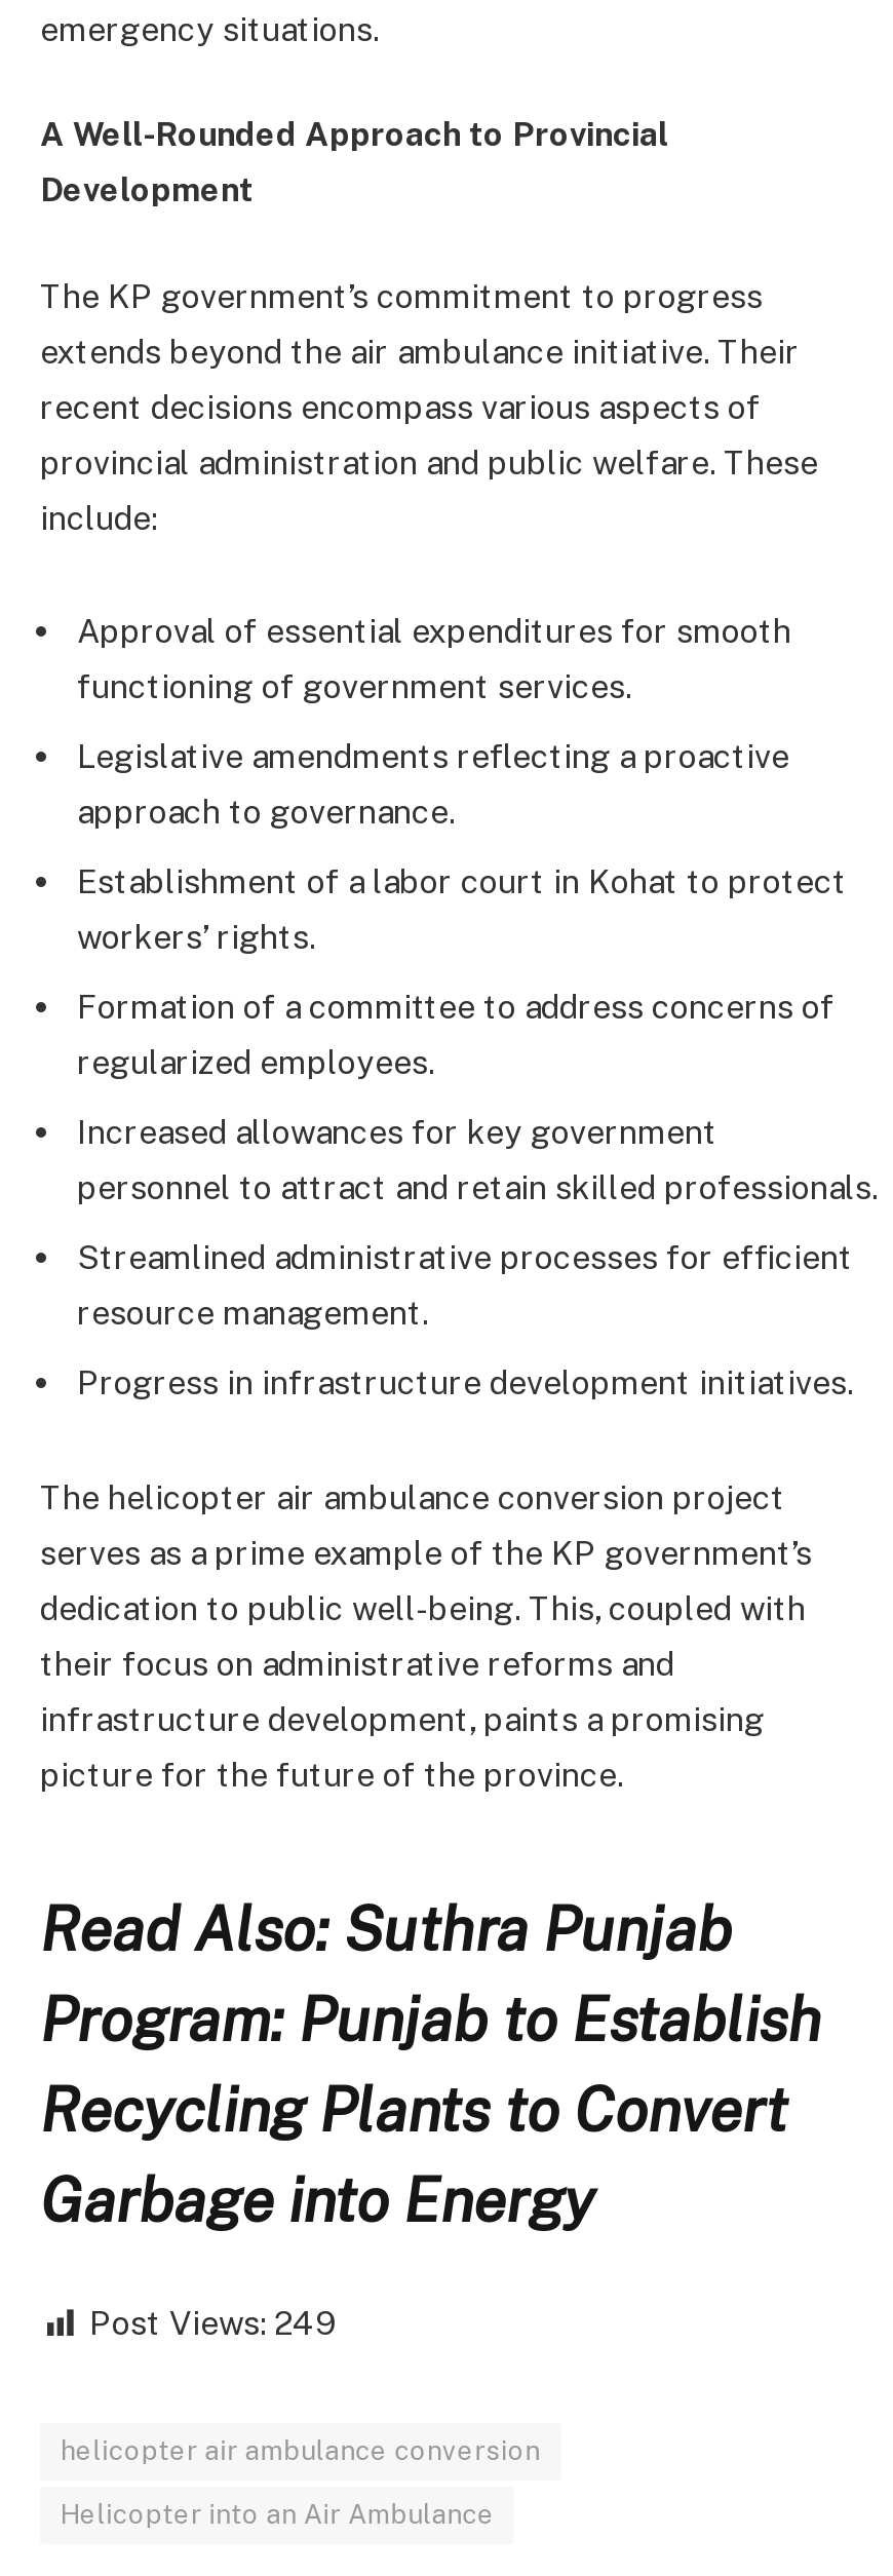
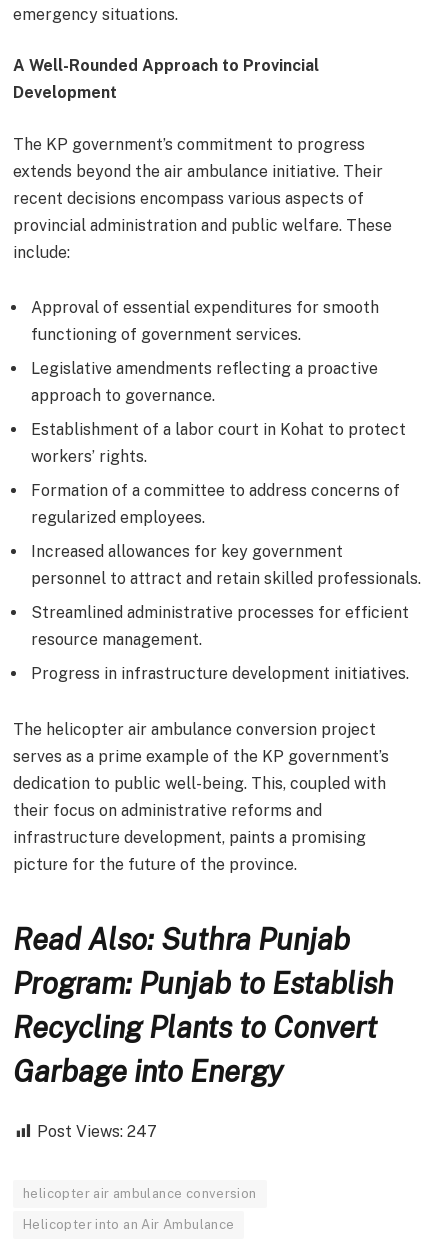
[89,2305,336,2344] Post Views: 249 -> [37,1122,157,1141] Post Views: 247

